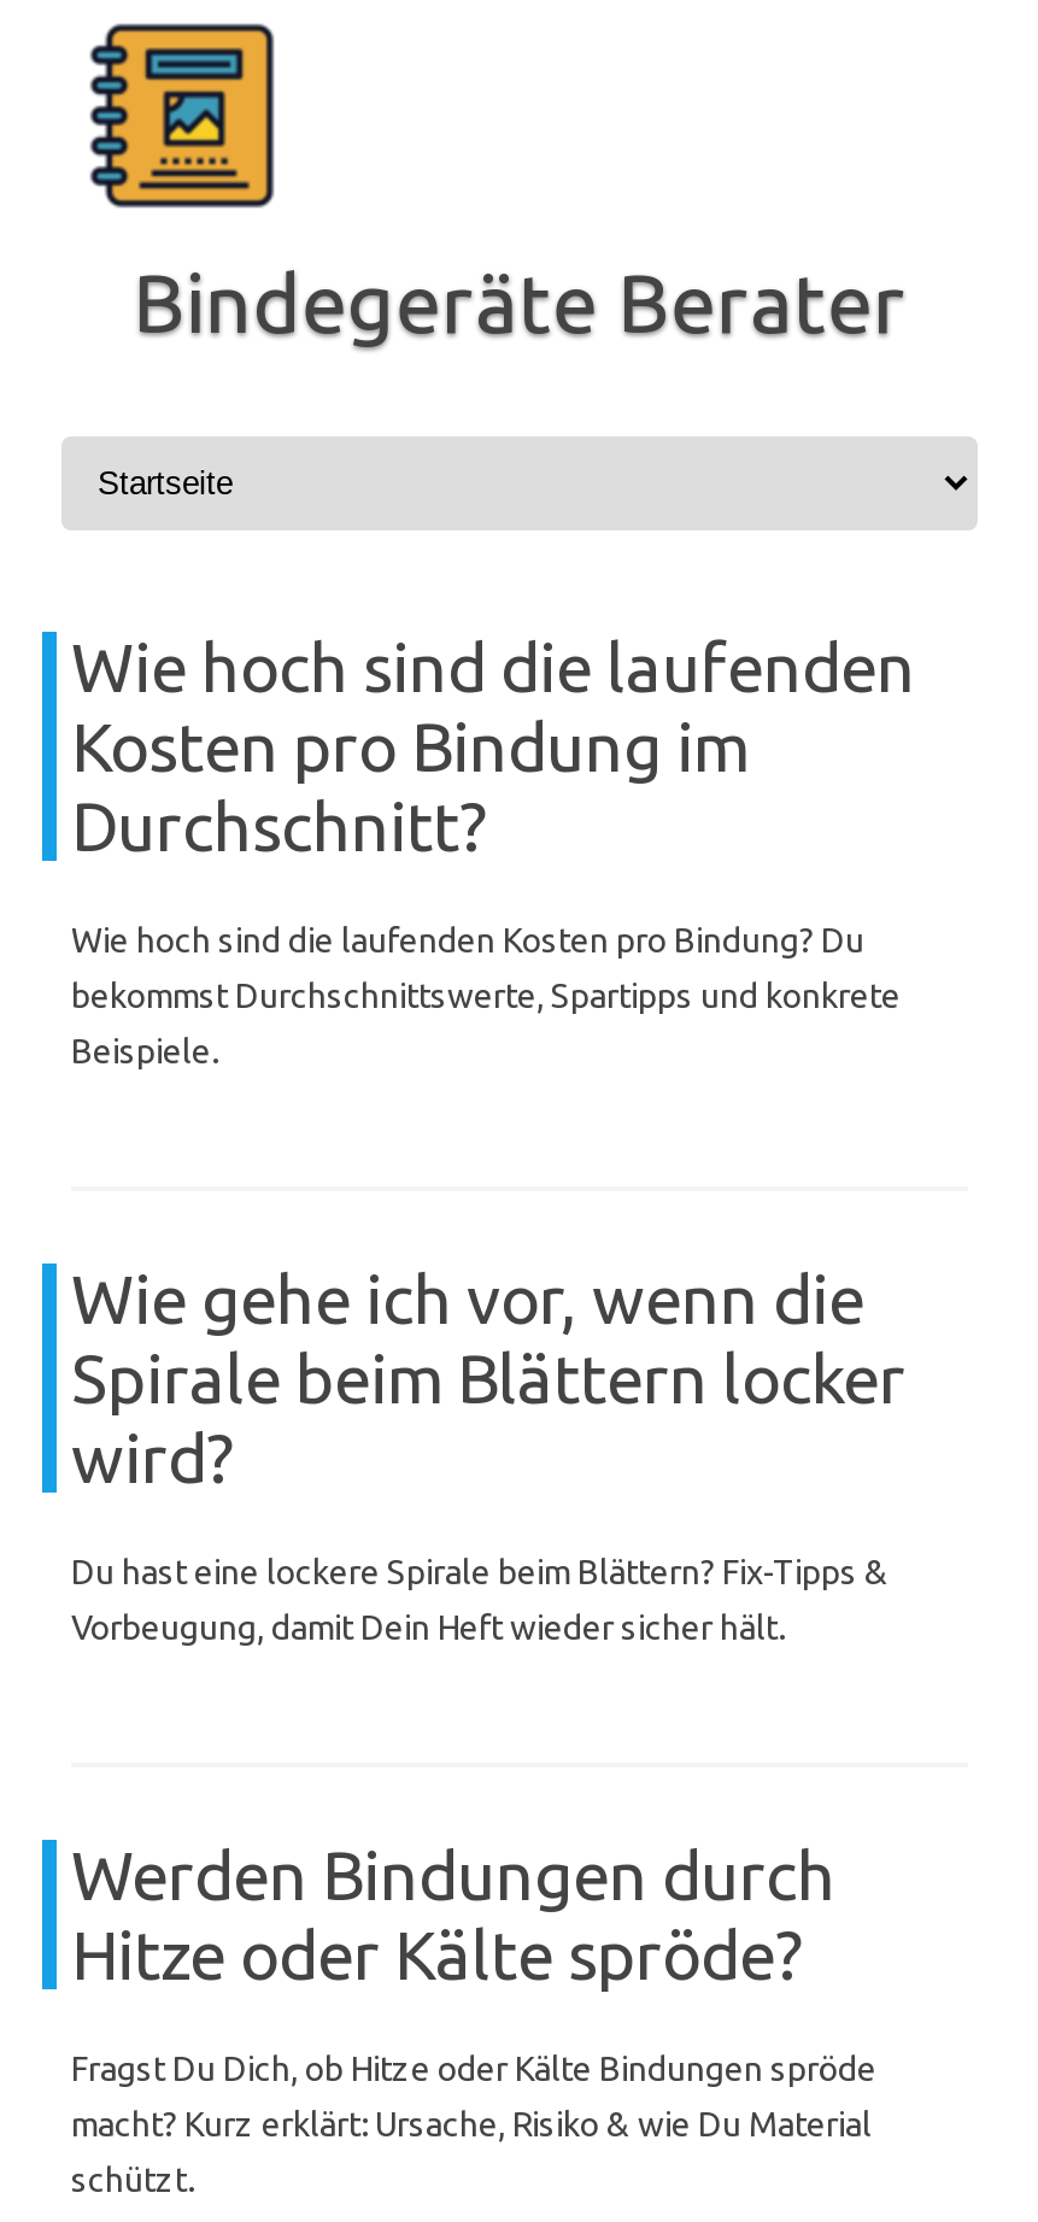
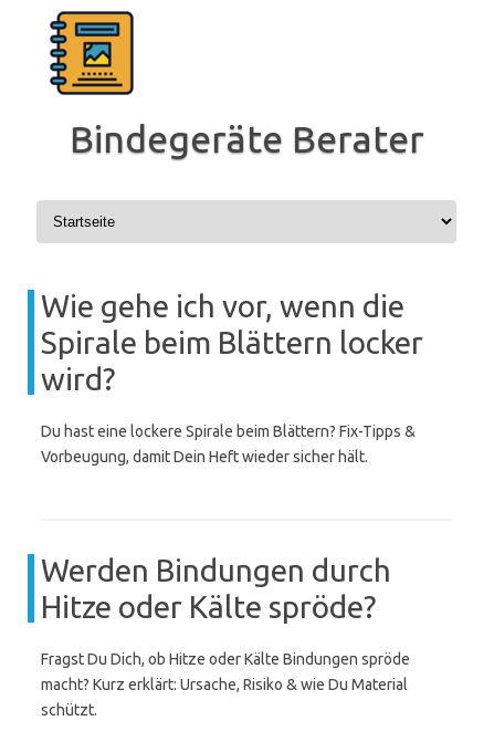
[71,629,915,1071] Wie hoch sind die laufenden | Kosten pro Bindung im | Durchschnitt? | Wie hoch sind die laufenden Kosten pro Bindung? Du | bekommst Durchschnittswerte, Spartipps und konkrete | Beispiele. -> none

